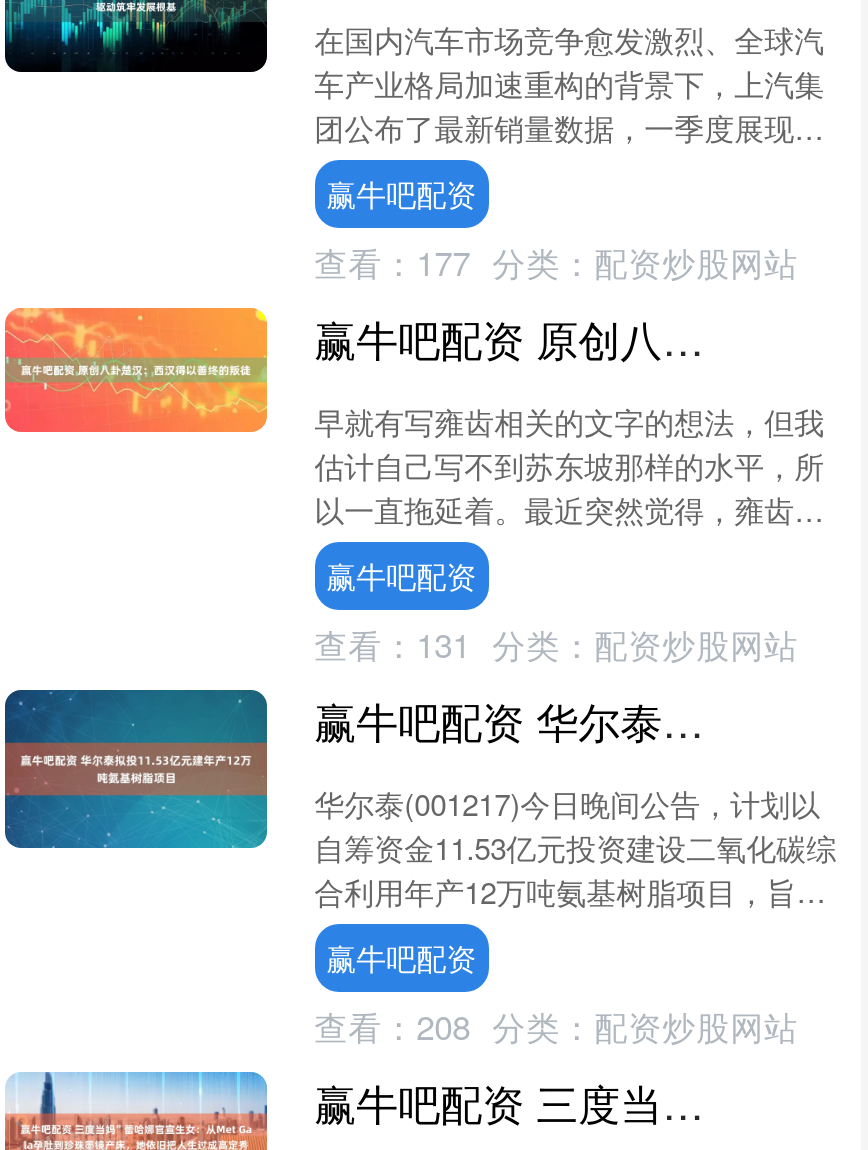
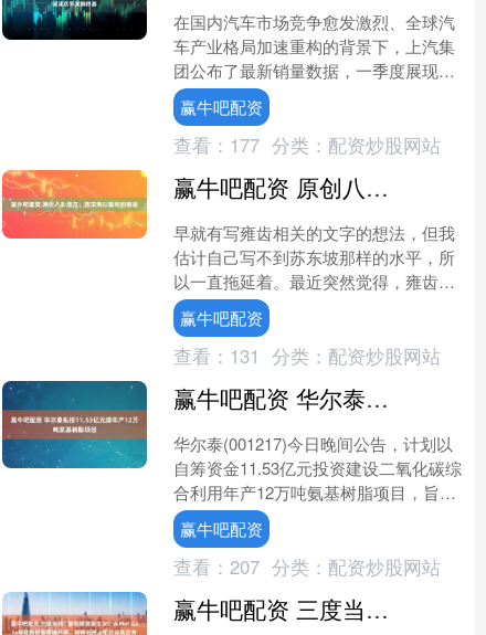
[314,1001,798,1049] 查看：208 分类：配资炒股网站 -> [173,553,440,579] 查看：207 分类：配资炒股网站

